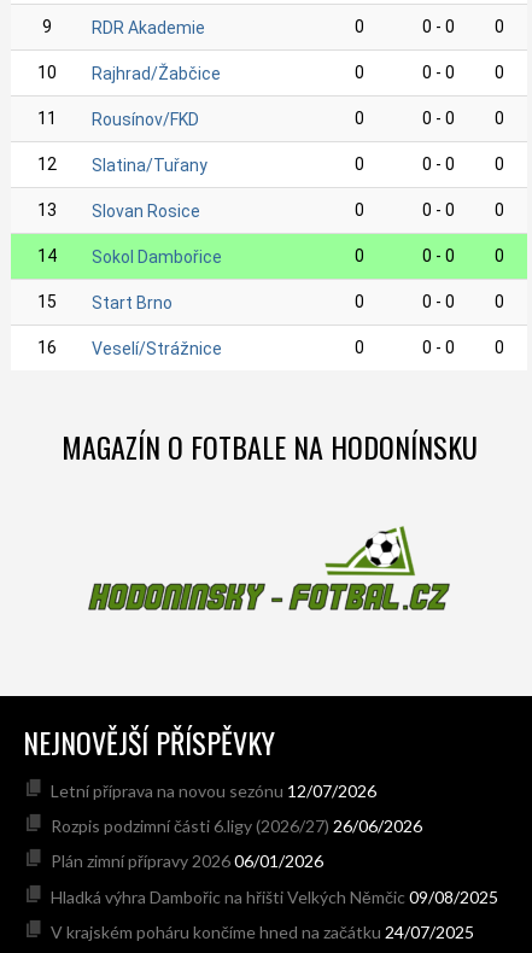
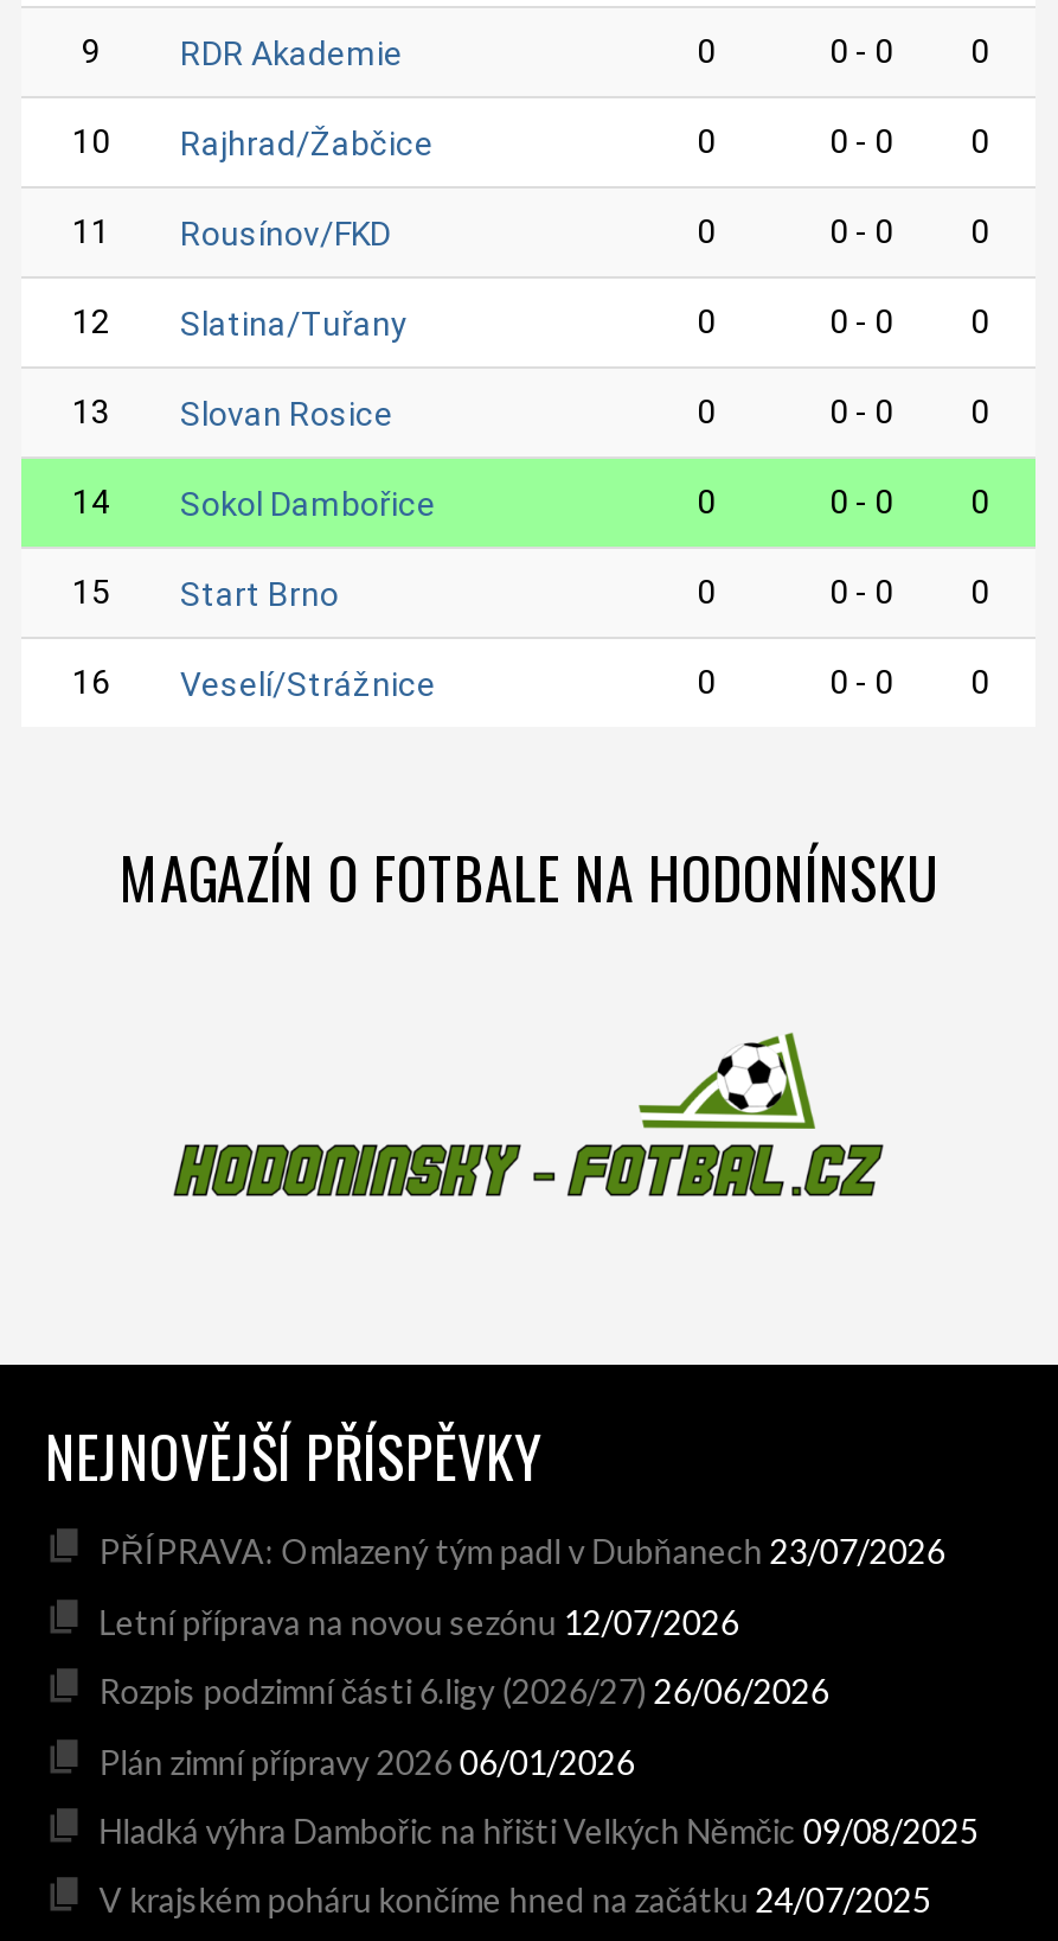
none -> [99,1532,945,1572] PŘÍPRAVA: Omlazený tým padl v Dubňanech 23/07/2026

